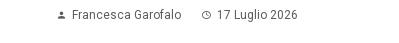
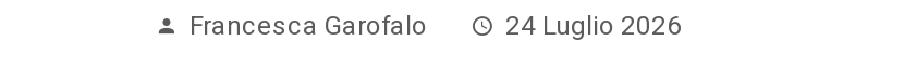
[217,8,298,22] 17 Luglio 2026 -> [505,12,682,42] 24 Luglio 2026

